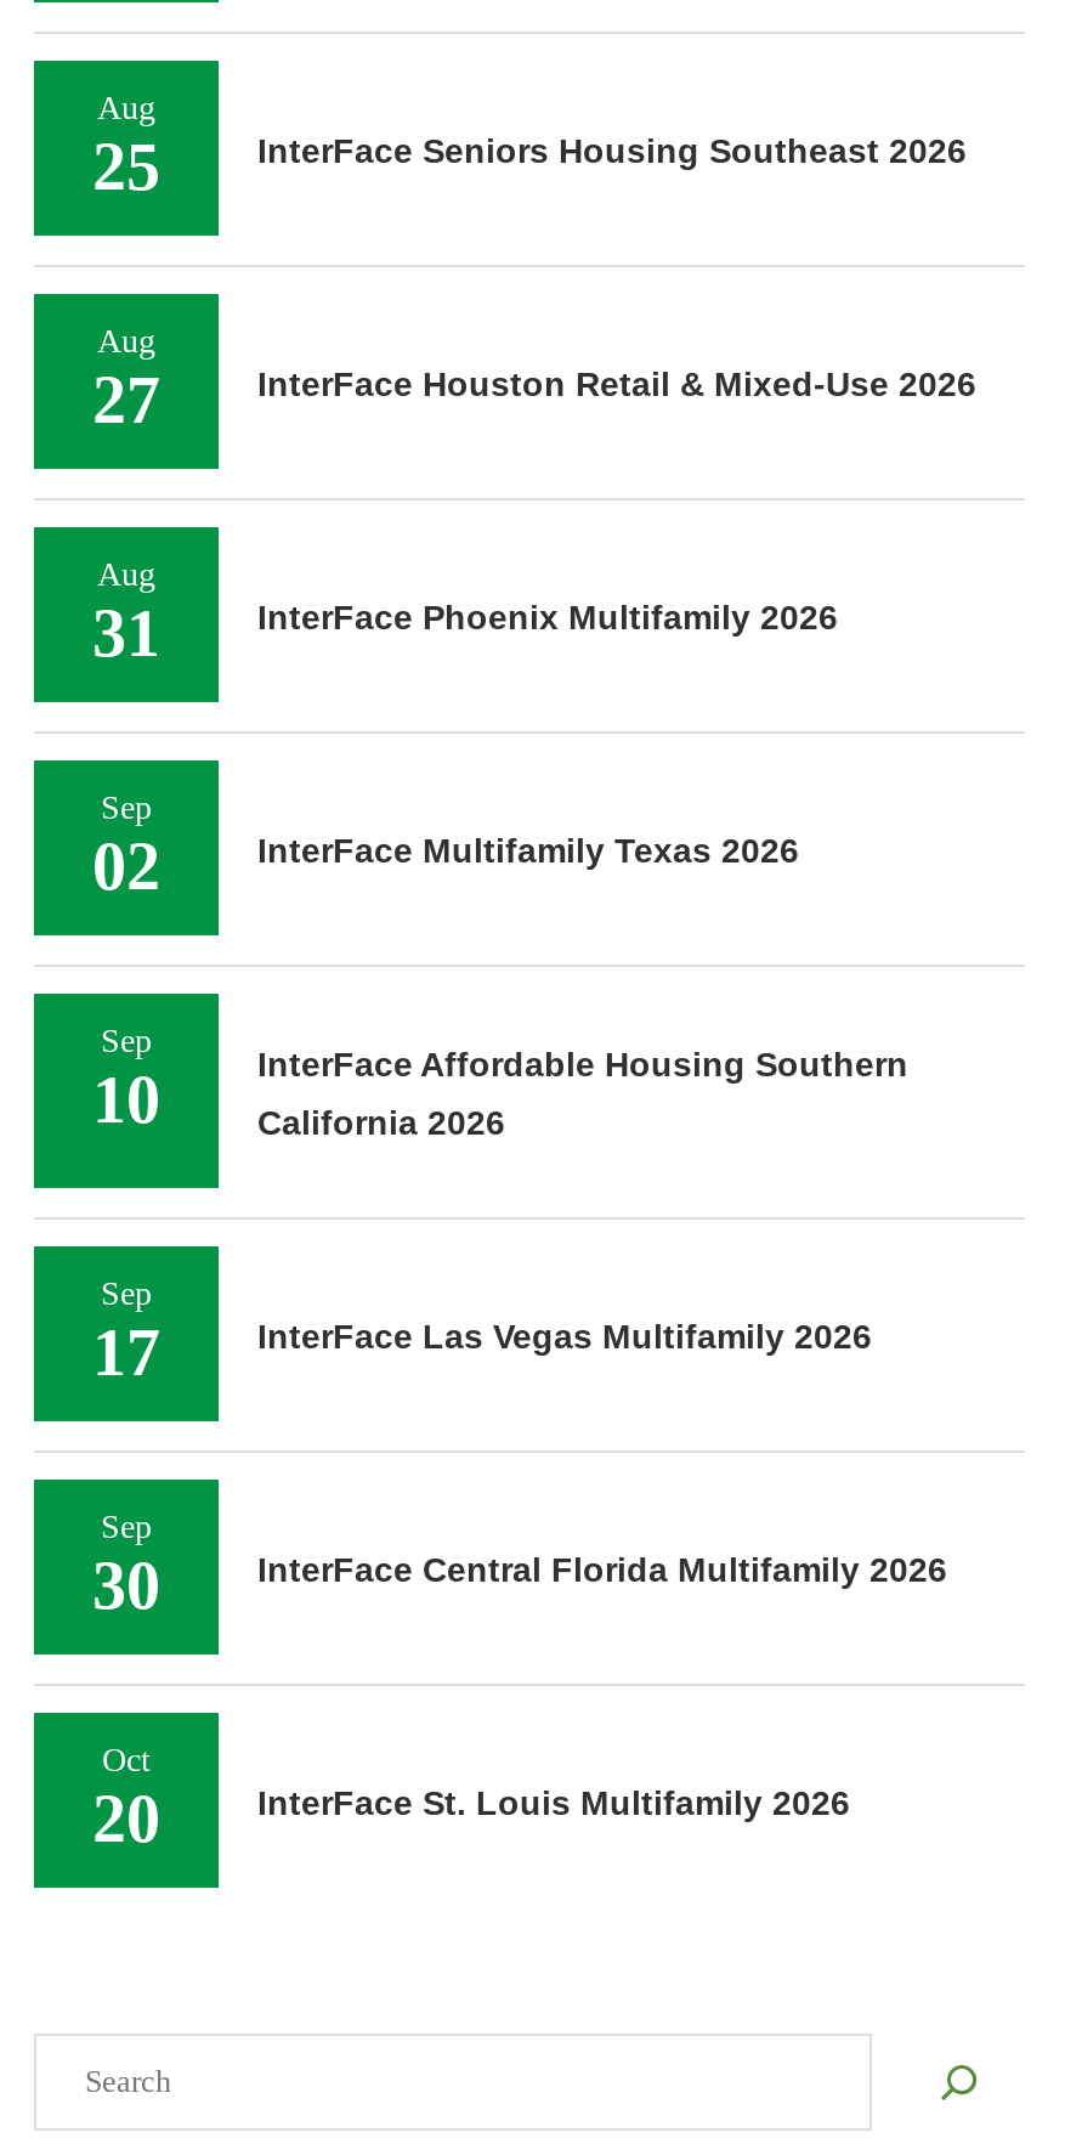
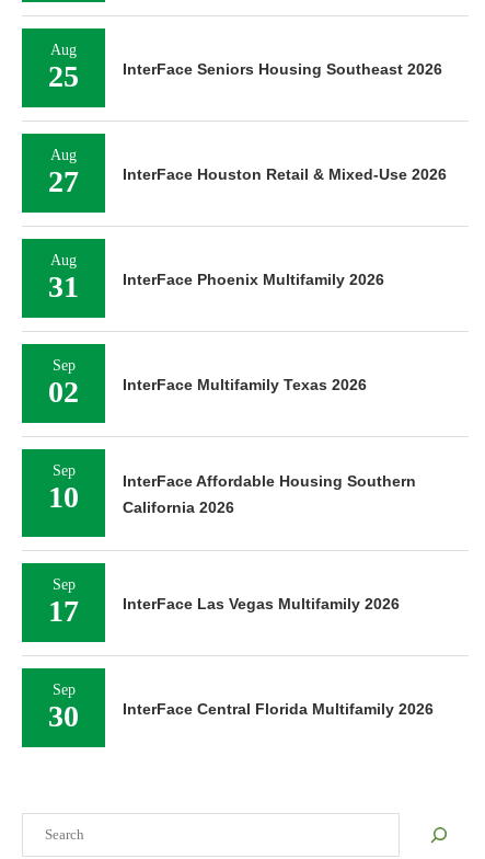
[92,1741,850,1856] Oct | 20 | InterFace St. Louis Multifamily 2026 -> none

